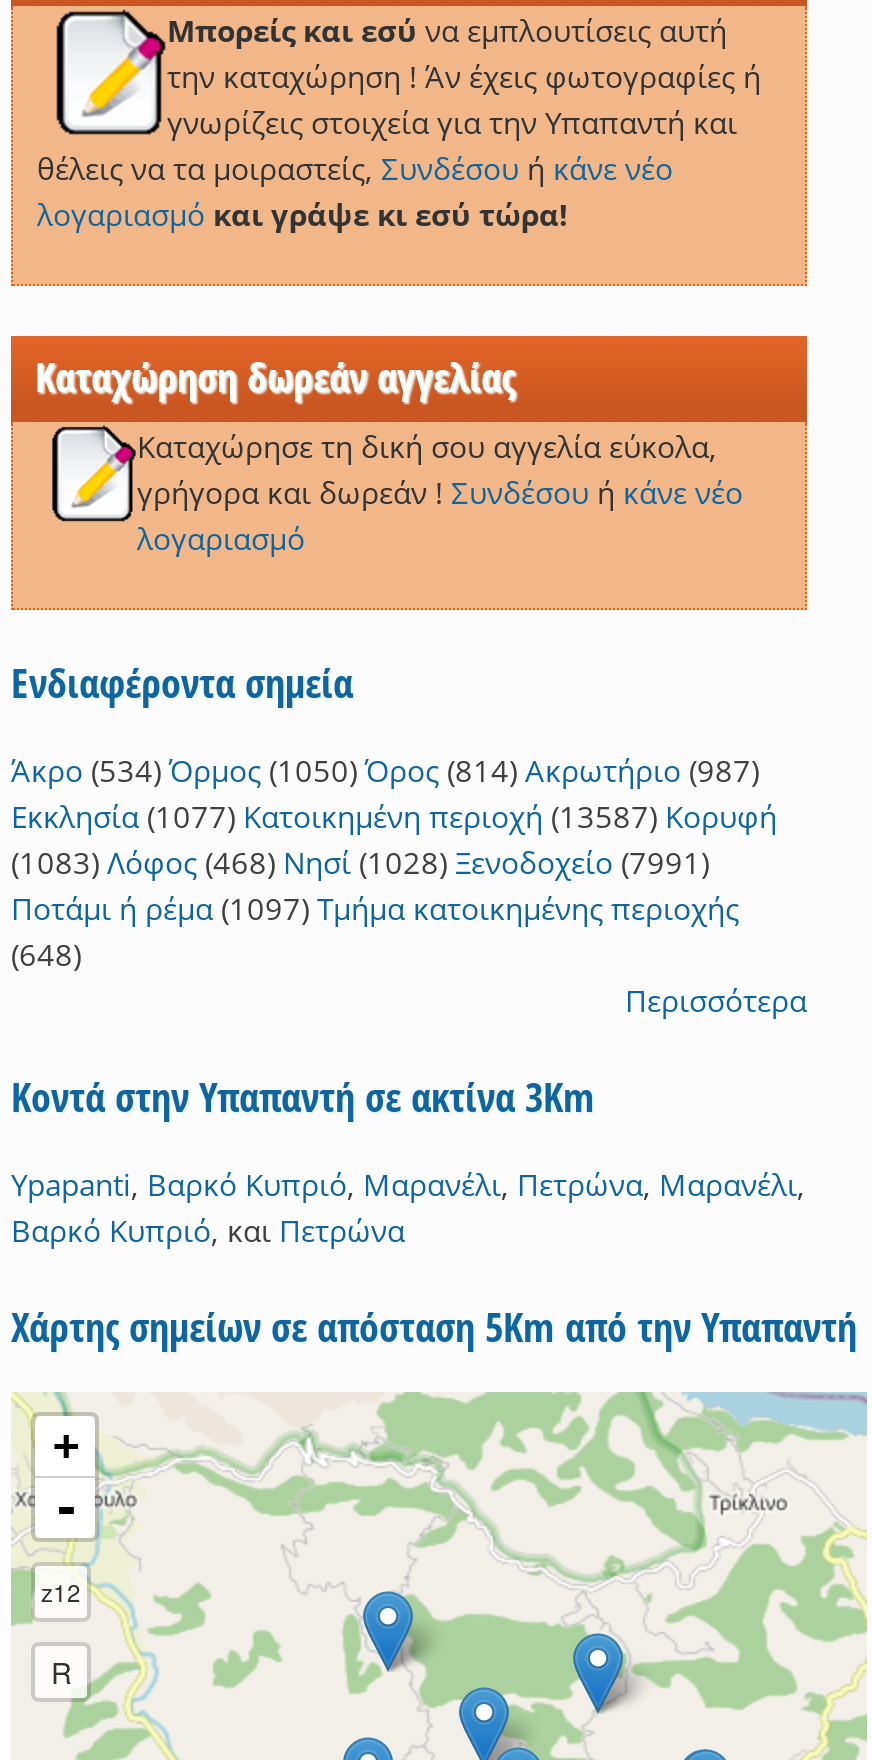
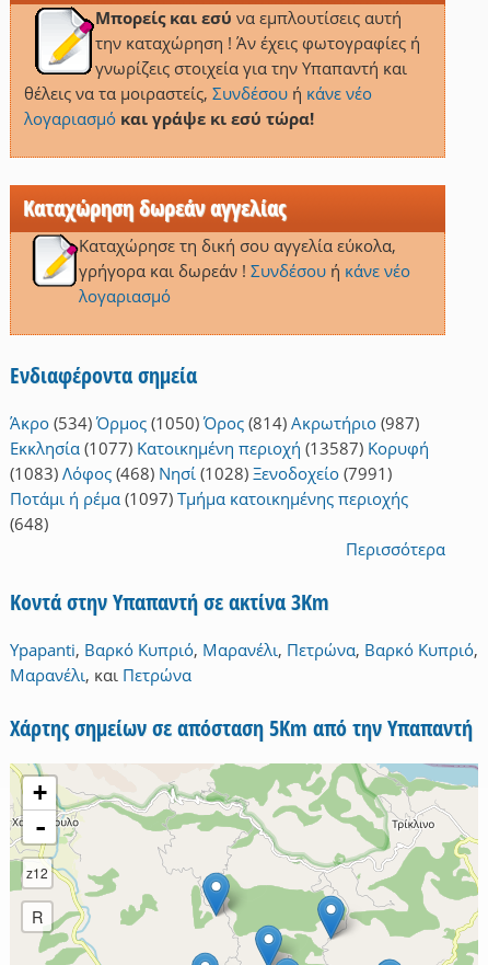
[11,1165,805,1251] Ypapanti, Βαρκό Κυπριό, Μαρανέλι, Πετρώνα, Μαρανέλι, | Βαρκό Κυπριό, και Πετρώνα -> [10,639,478,686] Ypapanti, Βαρκό Κυπριό, Μαρανέλι, Πετρώνα, Βαρκό Κυπριό, | Μαρανέλι, και Πετρώνα

